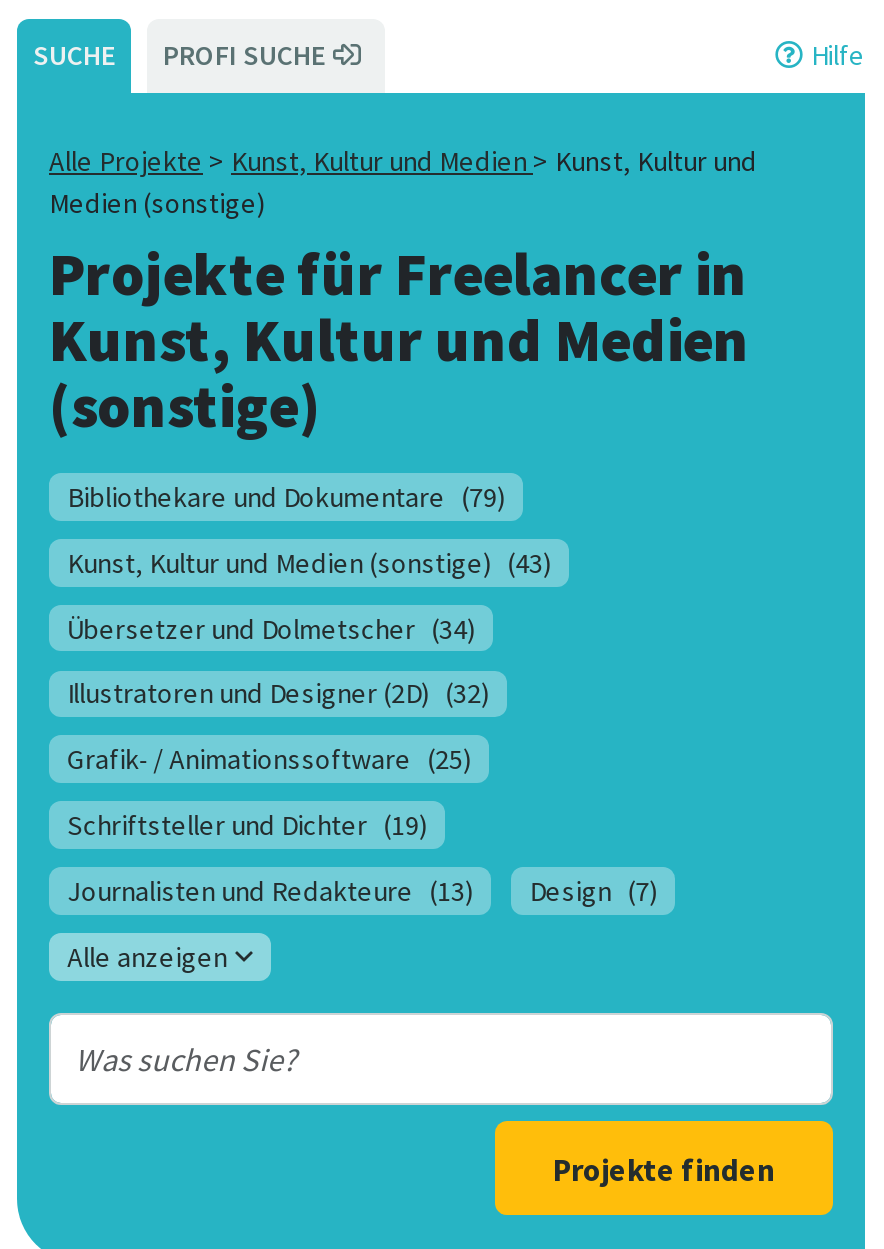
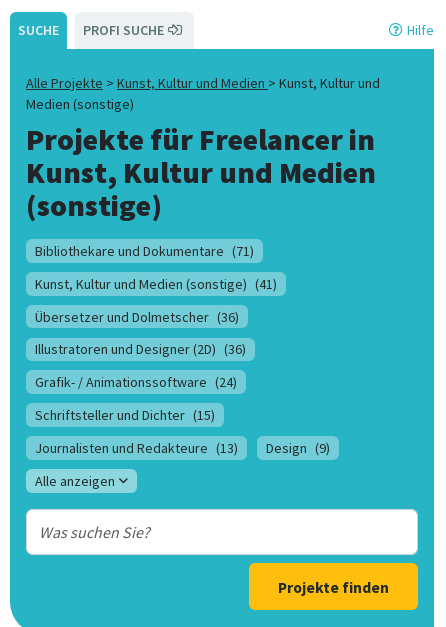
[67,479,505,515] Bibliothekare und Dokumentare (79) -> [35,242,254,260] Bibliothekare und Dokumentare (71)
[67,544,551,580] Kunst, Kultur und Medien (sonstige) (43) -> [35,275,277,293] Kunst, Kultur und Medien (sonstige) (41)
[67,610,475,646] Übersetzer und Dolmetscher (34) -> [35,307,239,325] Übersetzer und Dolmetscher (36)
[67,676,489,712] Illustratoren und Designer (2D) (32) -> [35,340,246,358] Illustratoren und Designer (2D) (36)
[67,742,471,778] Grafik- / Animationssoftware (25) -> [35,373,237,391] Grafik- / Animationssoftware (24)
[67,807,427,843] Schriftsteller und Dichter (19) -> [35,406,215,424] Schriftsteller und Dichter (15)
[67,873,658,909] Journalisten und Redakteure (13) Design (7) -> [35,439,330,457] Journalisten und Redakteure (13) Design (9)

